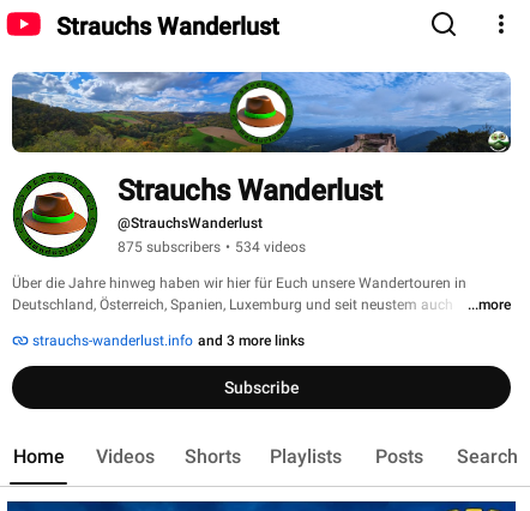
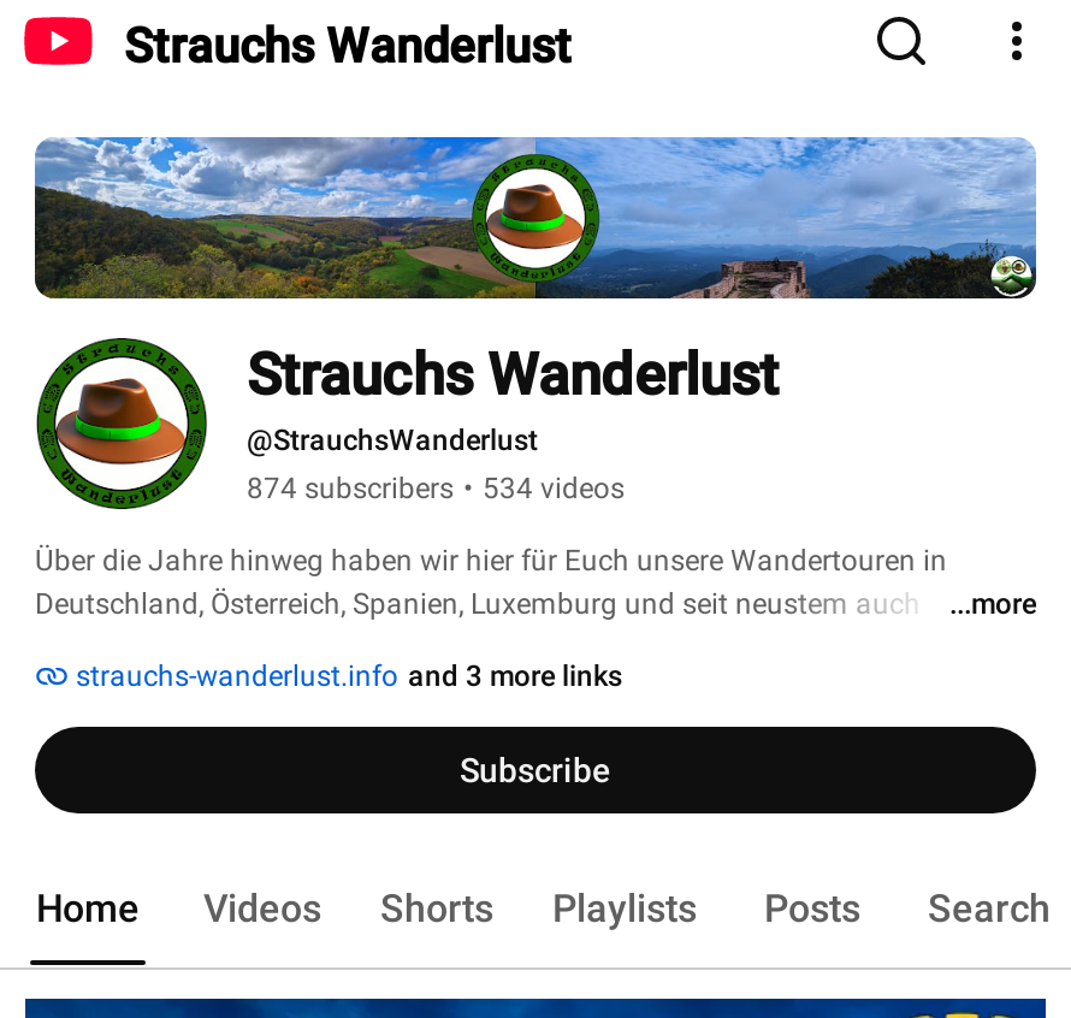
[118,239,306,256] 875 subscribers • 534 videos -> [247,472,625,505] 874 subscribers • 534 videos

